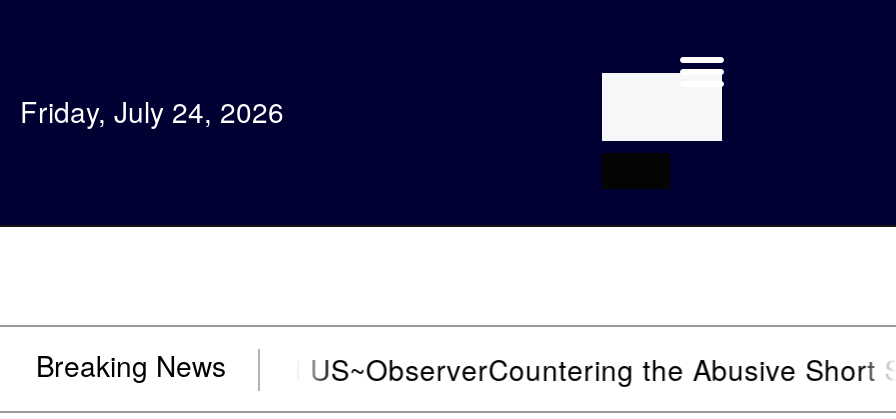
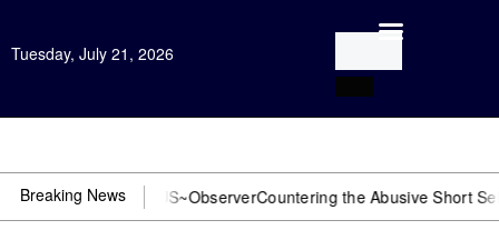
[20,91,284,131] Friday, July 24, 2026 -> [11,42,174,64] Tuesday, July 21, 2026

